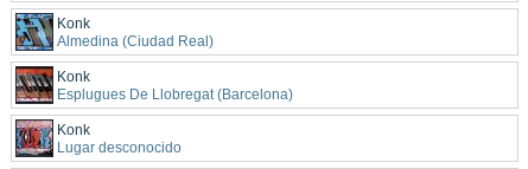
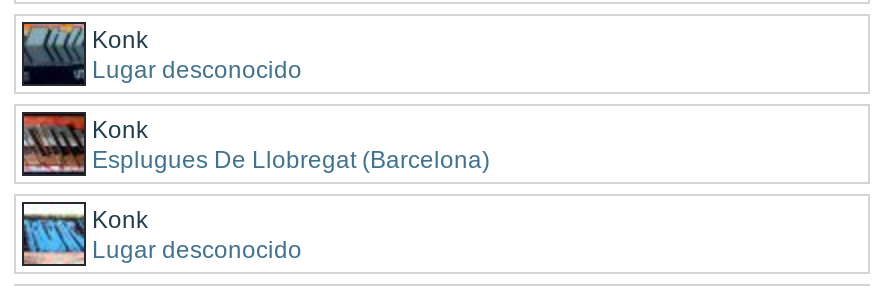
[15,13,214,51] [image] | Almedina (Ciudad Real) -> [22,22,302,86] [image] | Lugar desconocido
[15,119,53,157] [image] -> [22,202,86,266] [image]

